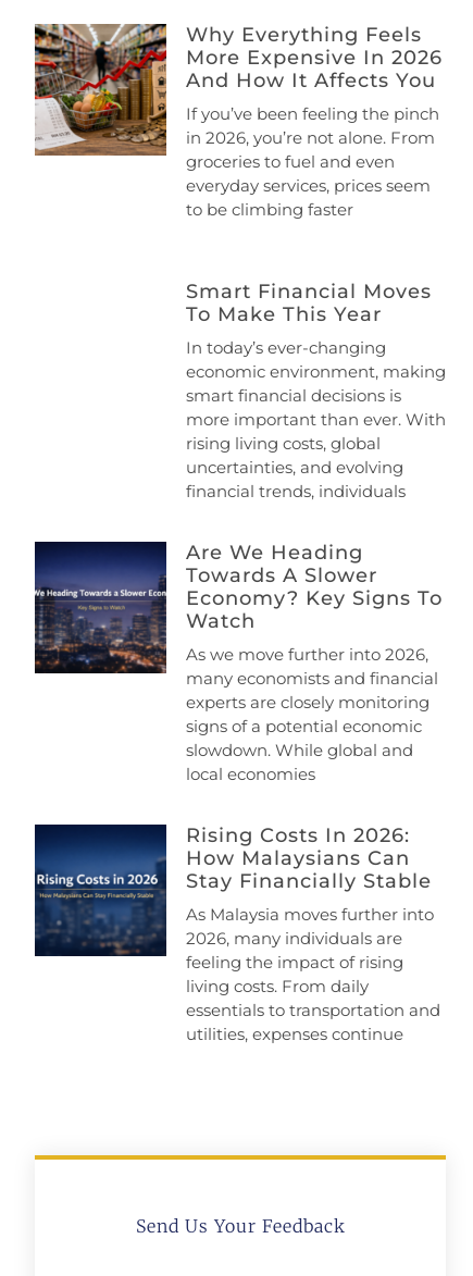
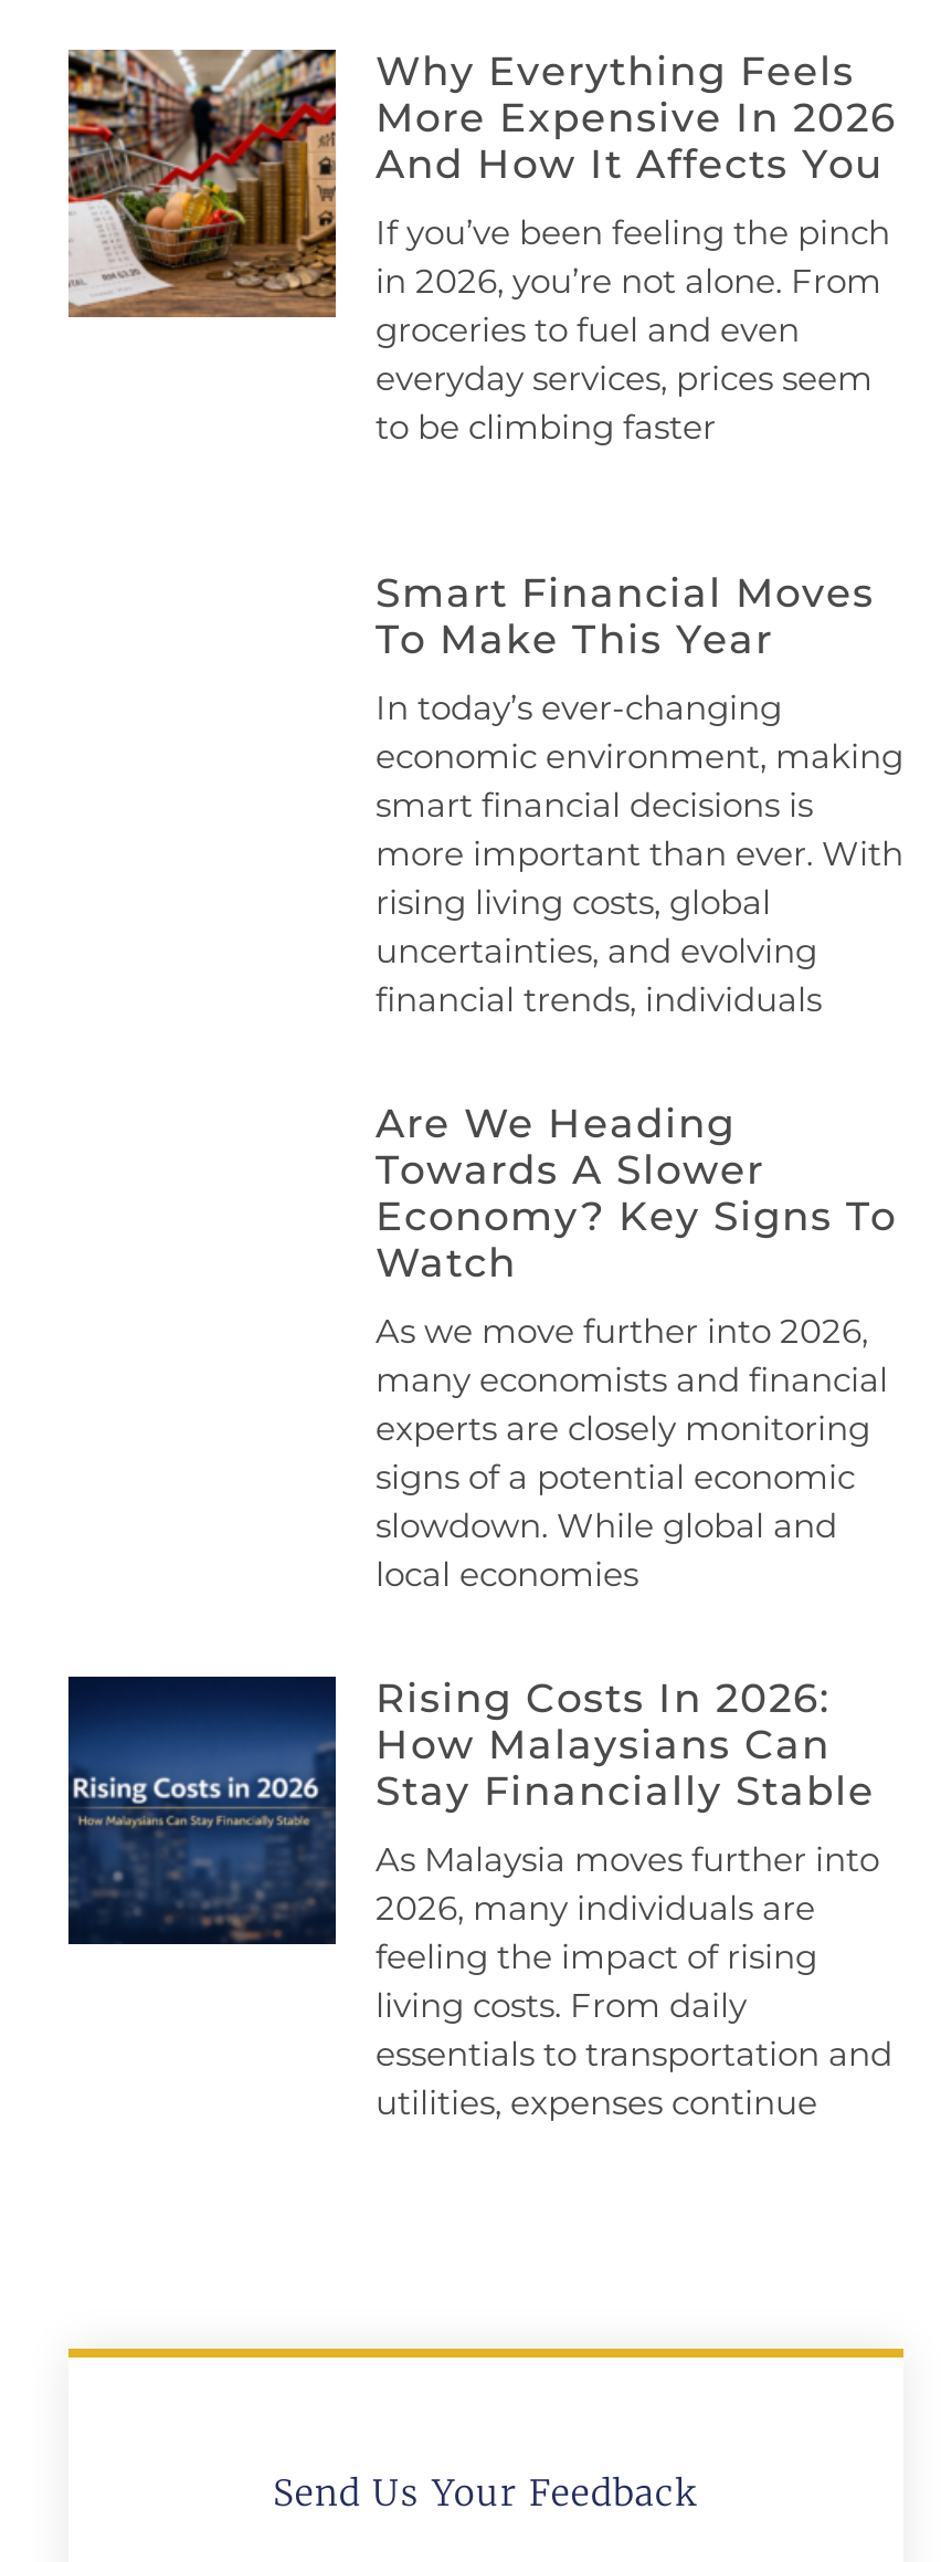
[34,541,167,674] [image] -> none

